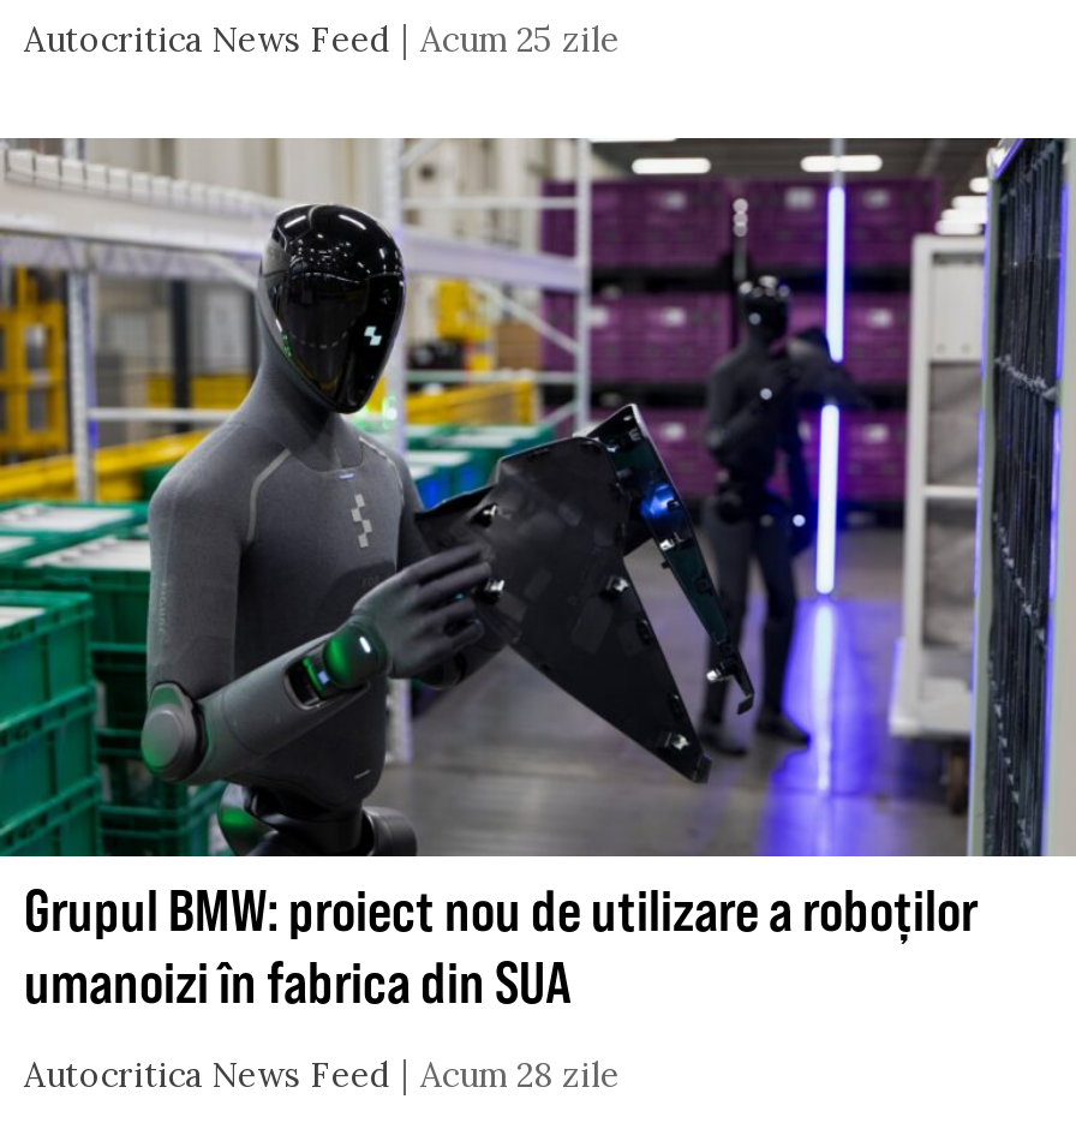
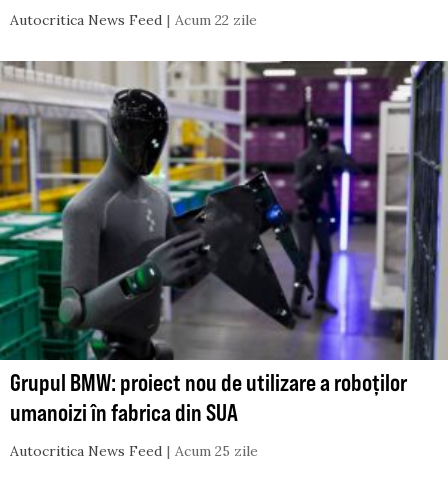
[24,18,620,61] Autocritica News Feed Acum 25 zile -> [10,11,257,29] Autocritica News Feed Acum 22 zile
[24,1052,620,1096] Autocritica News Feed Acum 28 zile -> [10,442,258,460] Autocritica News Feed Acum 25 zile

